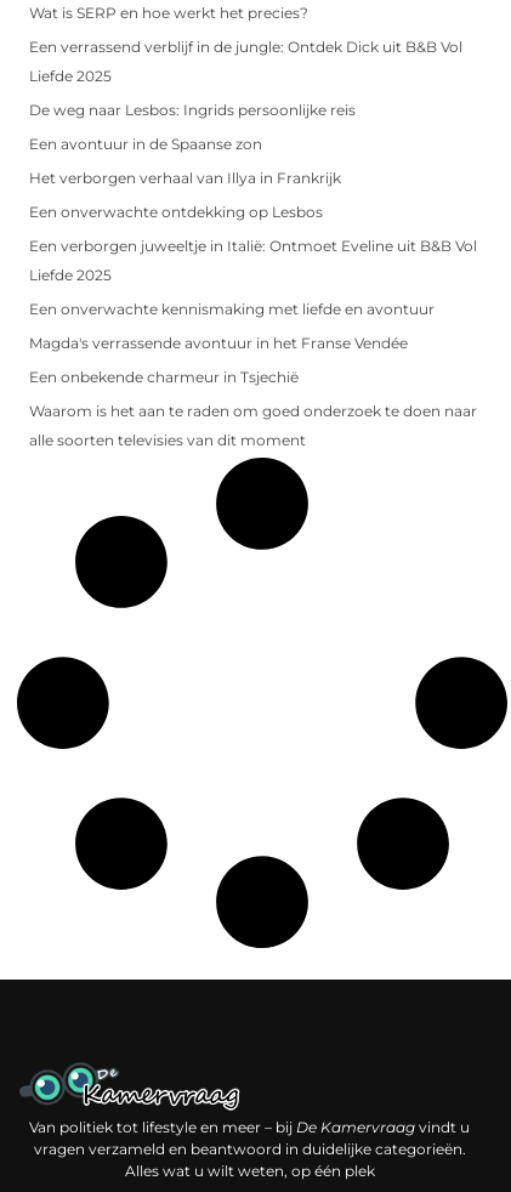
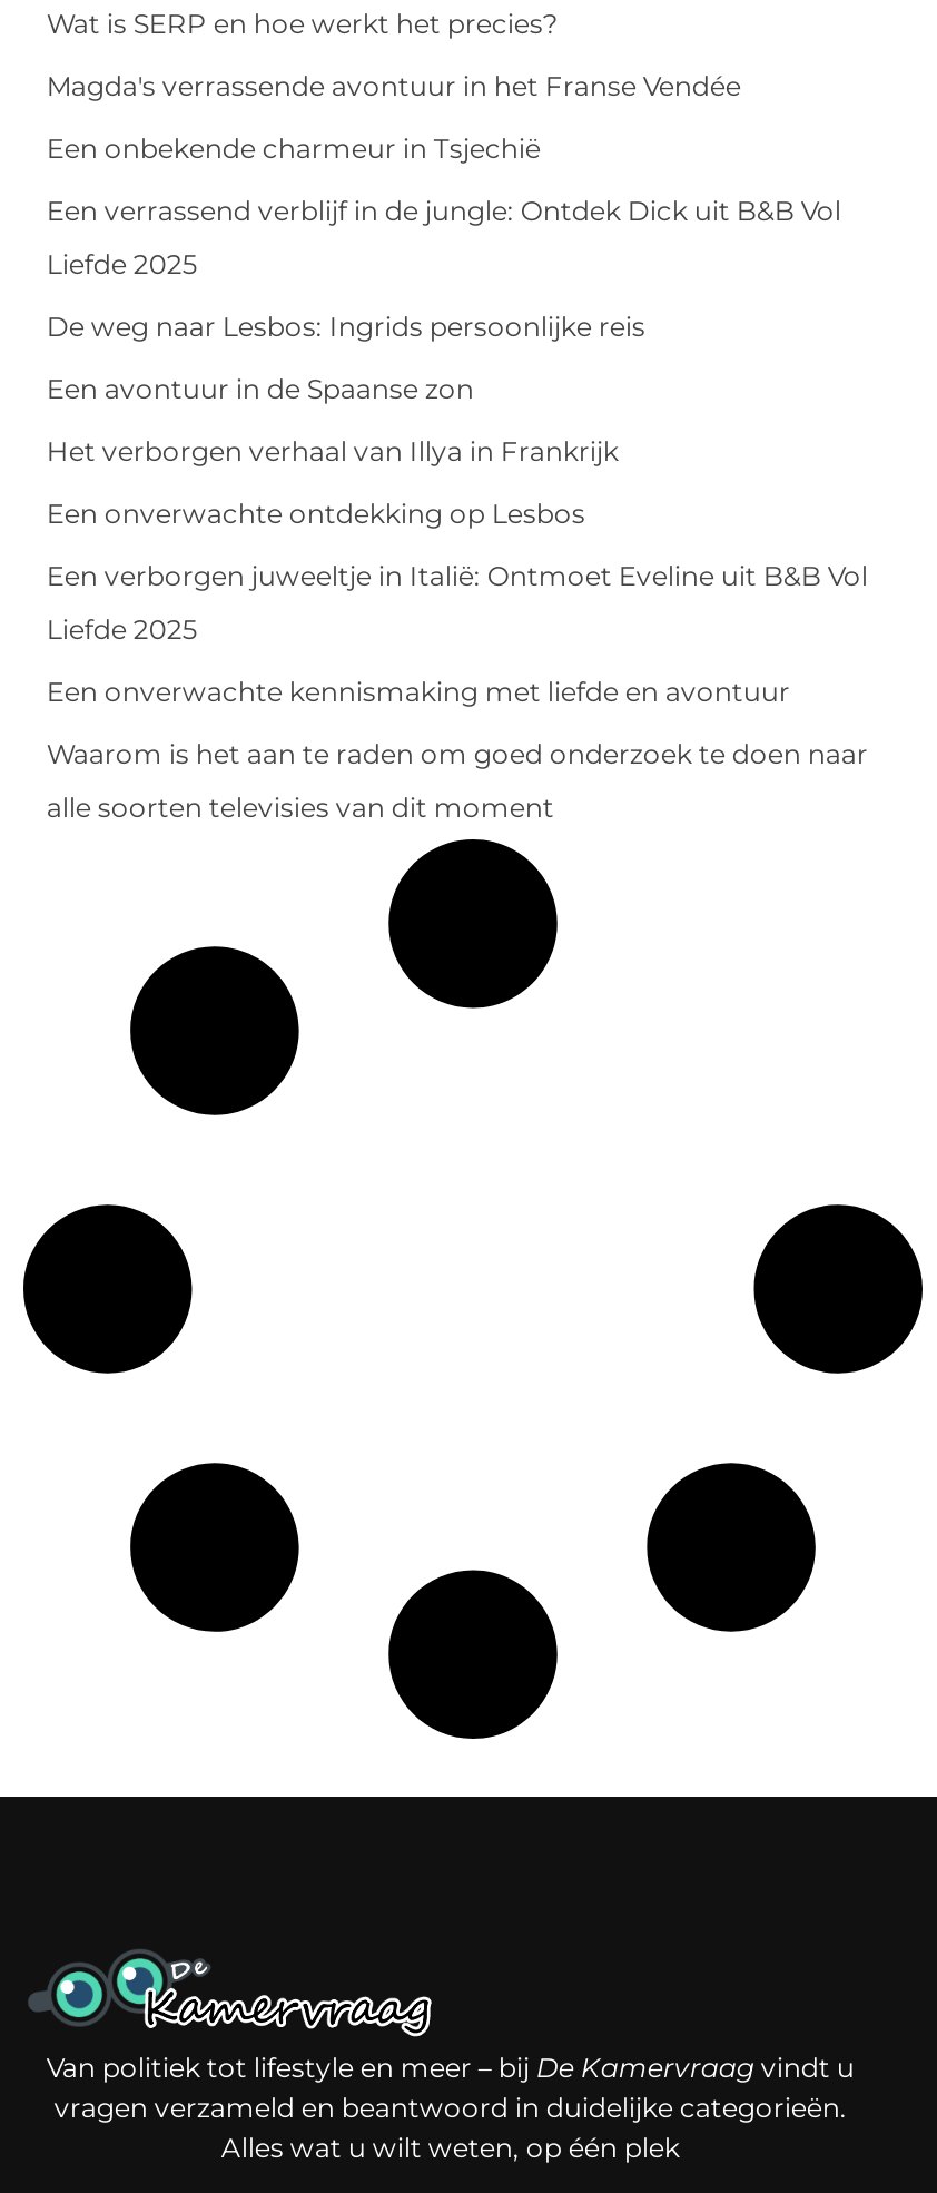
moved [30,38,477,319] -> [47,195,868,709]: Een verrassend verblijf in de jungle: Ontdek Dick uit B&B Vol | Liefde 2025 | De weg naar Lesbos: Ingrids persoonlijke reis | ... | Liefde 2025 | Een onverwachte kennismaking met liefde en avontuur
moved [30,334,408,386] -> [47,70,741,166]: Magda's verrassende avontuur in het Franse Vendée | Een onbekende charmeur in Tsjechië

